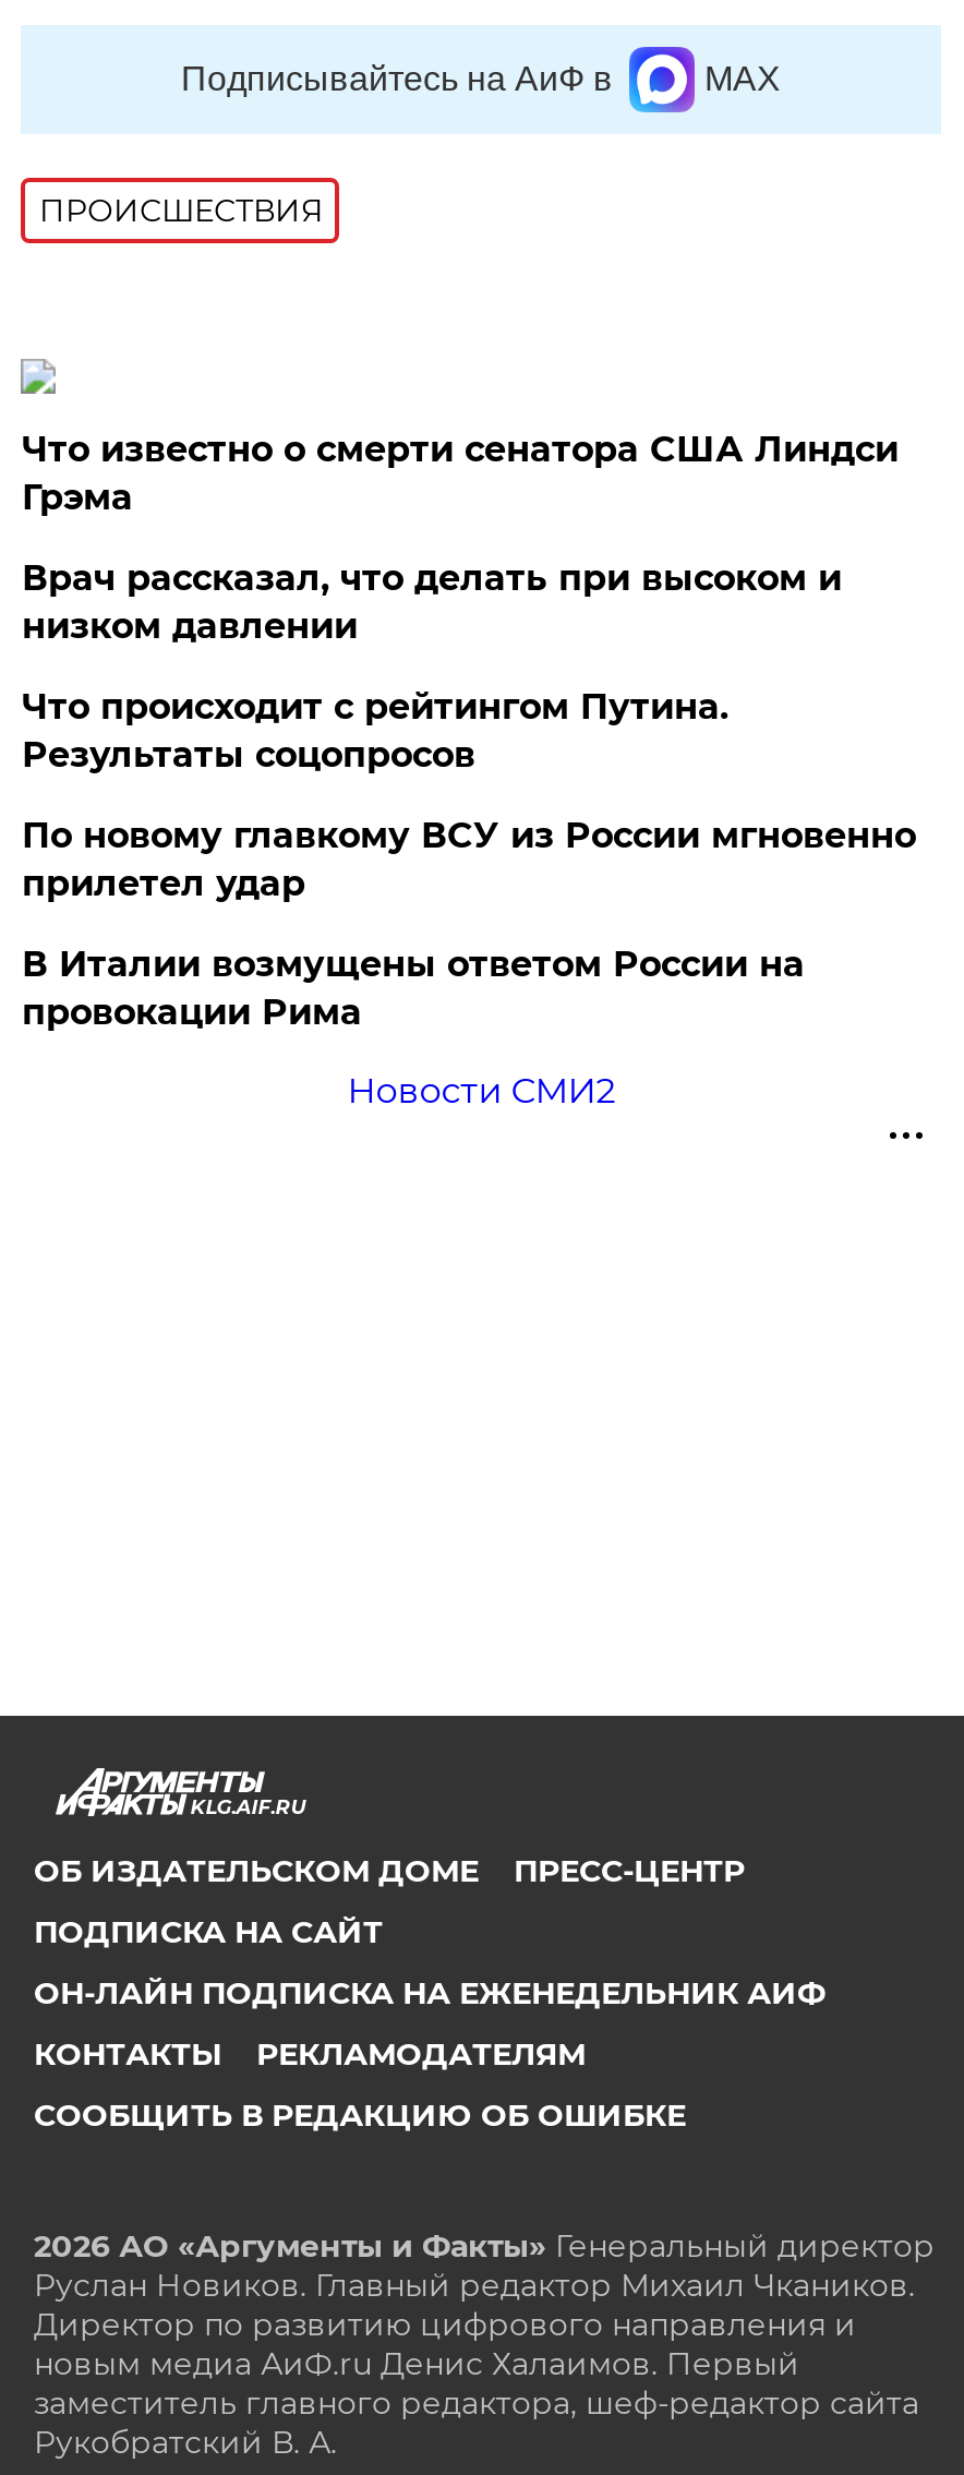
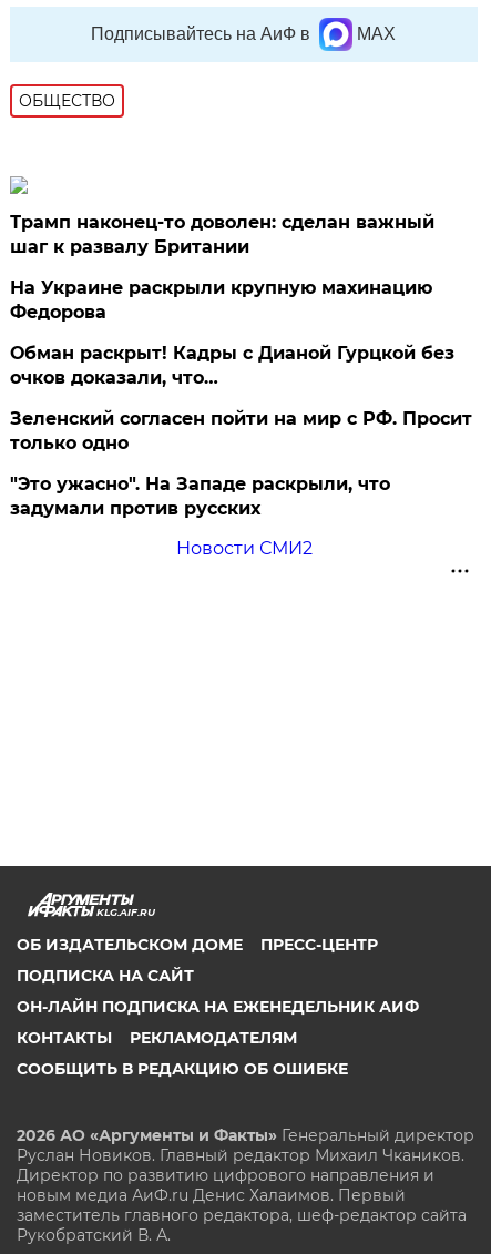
[39,191,323,230] ПРОИСШЕСТВИЯ -> [19,91,116,111] ОБЩЕСТВО
[22,429,898,518] Что известно о смерти сенатора США Линдси | Грэма -> [10,212,435,257] Трамп наконец-то доволен: сделан важный | шаг к развалу Британии
[22,557,842,647] Врач рассказал, что делать при высоком и | низком давлении -> [10,277,433,323] На Украине раскрыли крупную махинацию | Федорова
[22,686,728,776] Что происходит с рейтингом Путина. | Результаты соцопросов -> [10,343,455,388] Обман раскрыт! Кадры с Дианой Гурцкой без | очков доказали, что…
[22,815,916,904] По новому главкому ВСУ из России мгновенно | прилетел удар -> [10,408,473,453] Зеленский согласен пойти на мир с РФ. Просит | только одно
[22,944,805,1033] В Италии возмущены ответом России на | провокации Рима -> [10,473,391,519] "Это ужасно". На Западе раскрыли, что | задумали против русских

